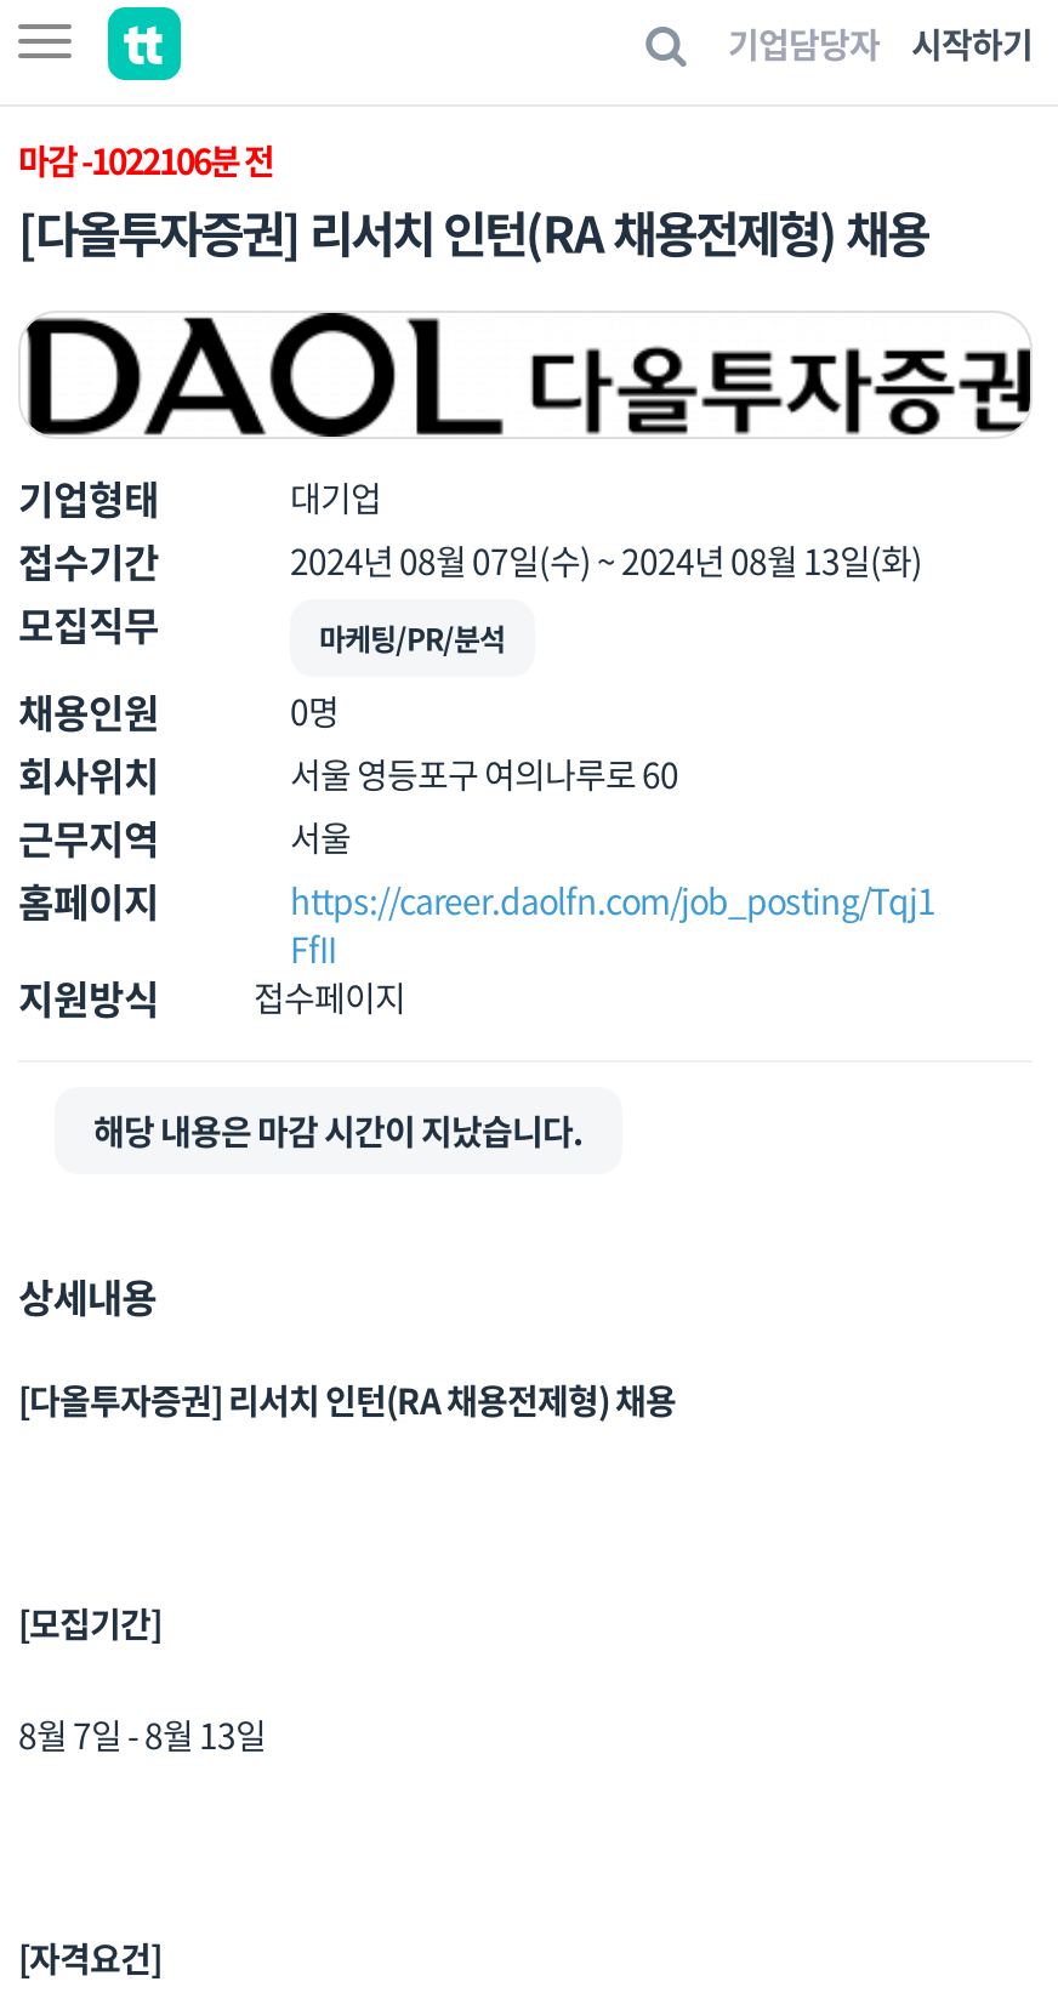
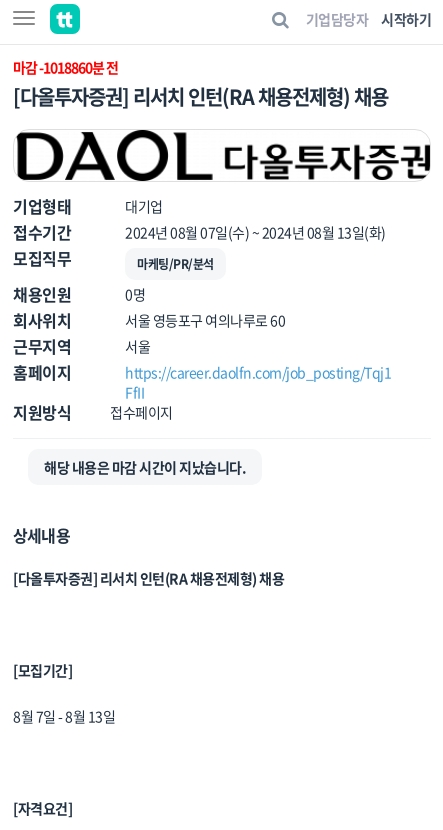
[18,136,273,184] 마감 -1022106분 전 -> [13,57,118,77] 마감 -1018860분 전

